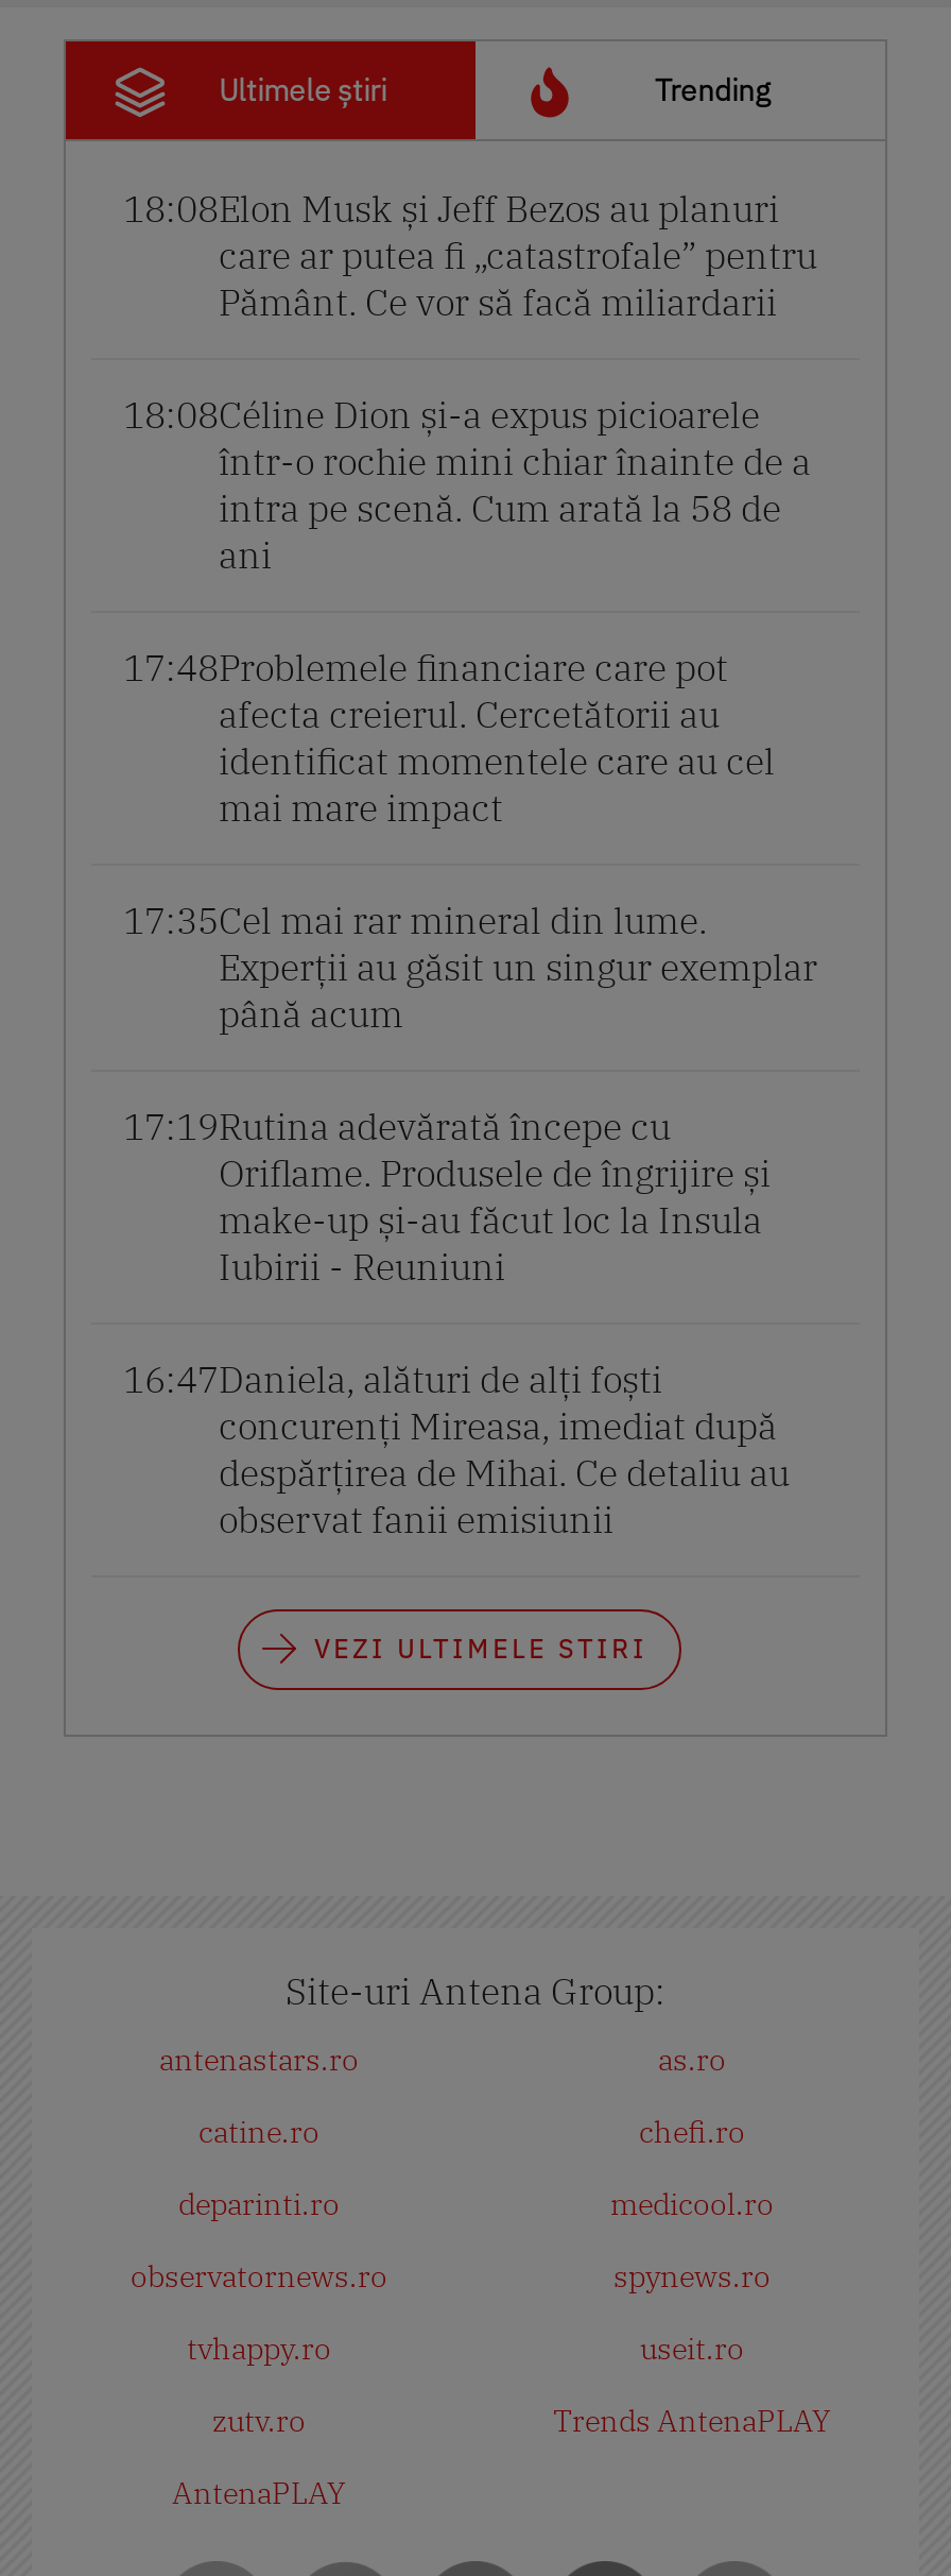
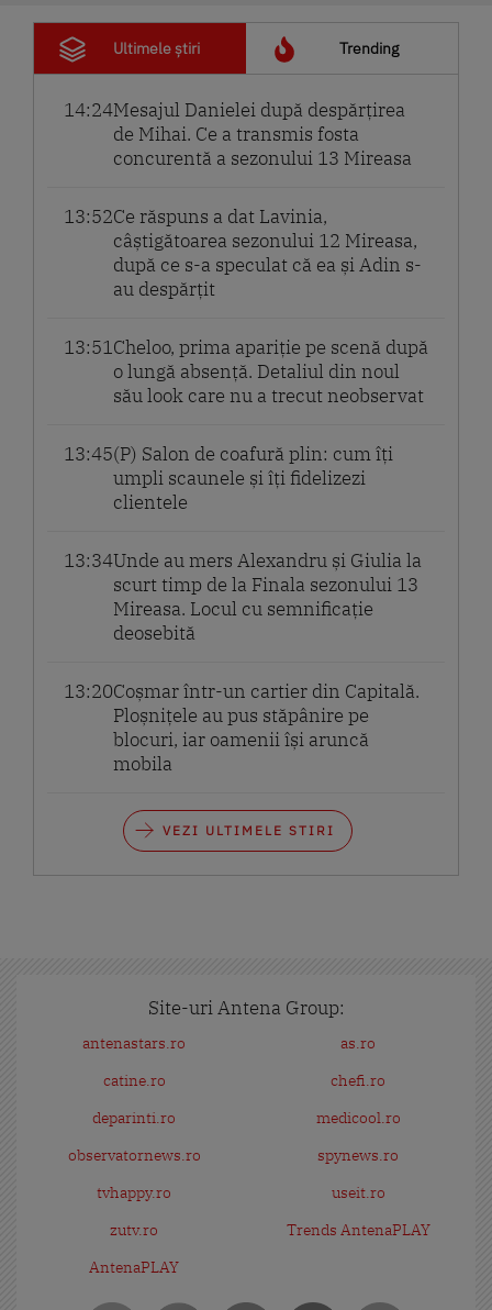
[123,185,817,325] 18:08Elon Musk și Jeff Bezos au planuri | care ar putea fi „catastrofale” pentru | Pământ. Ce vor să facă miliardarii -> [64,97,412,170] 14:24Mesajul Danielei după despărțirea | de Mihai. Ce a transmis fosta | concurentă a sezonului 13 Mireasa
[123,391,811,578] 18:08Céline Dion și-a expus picioarele | într-o rochie mini chiar înainte de a | intra pe scenă. Cum arată la 58 de | ani -> [64,204,422,301] 13:52Ce răspuns a dat Lavinia, | câștigătoarea sezonului 12 Mireasa, | după ce s-a speculat că ea și Adin s- | au despărțit
[123,644,775,831] 17:48Problemele financiare care pot | afecta creierul. Cercetătorii au | identificat momentele care au cel | mai mare impact -> [64,335,428,407] 13:51 Cheloo, prima apariție pe scenă după | o lungă absență. Detaliul din noul | său look care nu a trecut neobservat
[123,897,817,1037] 17:35Cel mai rar mineral din lume. | Experții au găsit un singur exemplar | până acum -> [64,441,393,514] 13:45(P) Salon de coafură plin: cum îți | umpli scaunele și îți fidelizezi | clientele
[123,1103,771,1290] 17:19Rutina adevărată începe cu | Oriflame. Produsele de îngrijire și | make-up și-au făcut loc la Insula | Iubirii - Reuniuni -> [64,548,422,645] 13:34Unde au mers Alexandru și Giulia la | scurt timp de la Finala sezonului 13 | Mireasa. Locul cu semnificație | deosebită
[123,1355,790,1542] 16:47Daniela, alături de alți foști | concurenți Mireasa, imediat după | despărțirea de Mihai. Ce detaliu au | observat fanii emisiunii -> [64,679,420,775] 13:20Coșmar într-un cartier din Capitală. | Ploșnițele au pus stăpânire pe | blocuri, iar oamenii își aruncă | mobila

